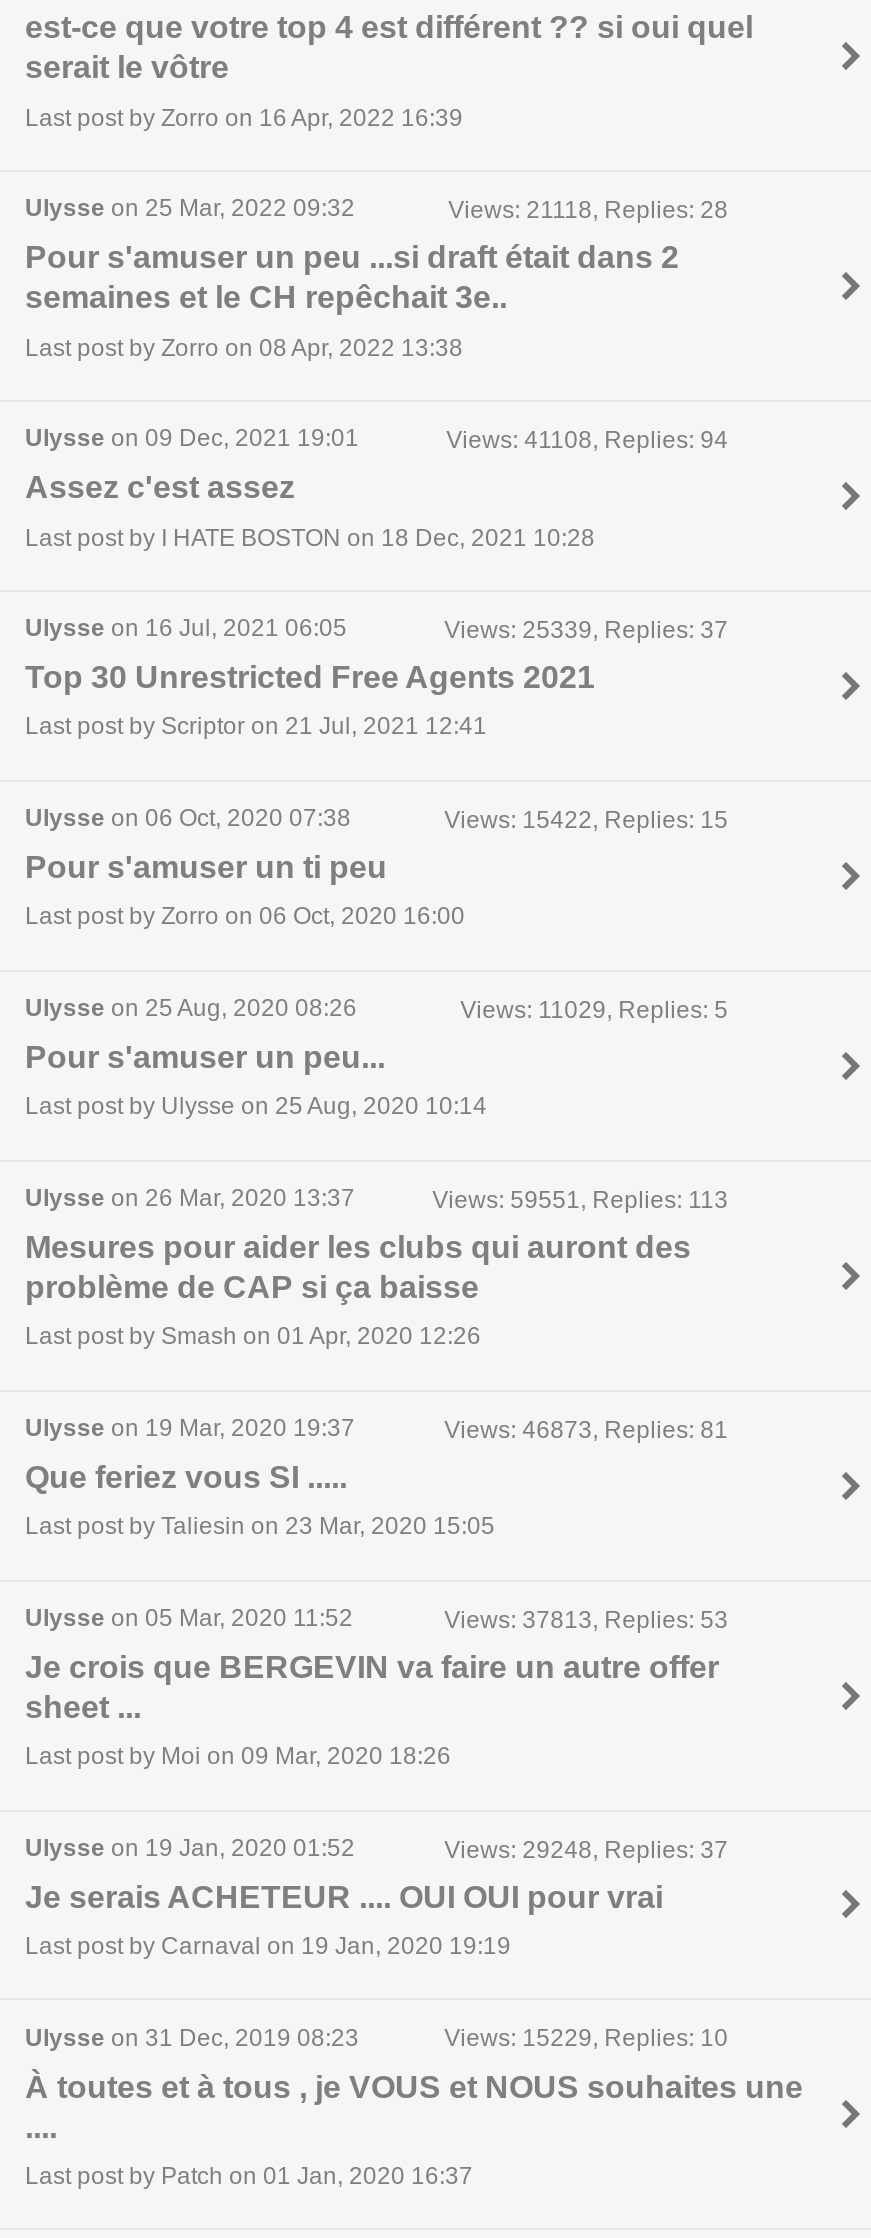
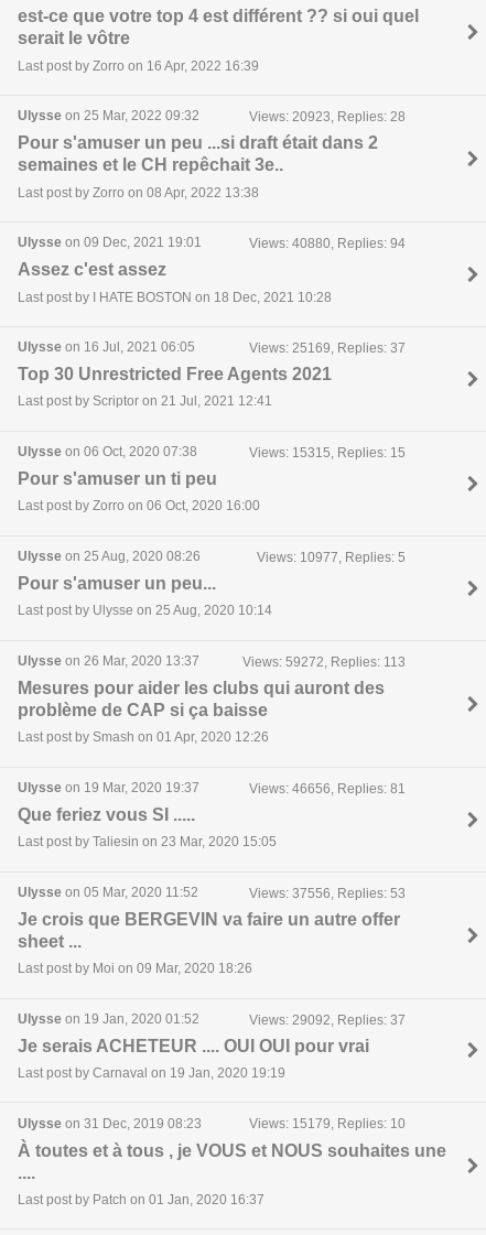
[448,196,728,224] Views: 21118, Replies: 28 -> [249,109,405,124] Views: 20923, Replies: 28
[446,426,728,454] Views: 41108, Replies: 94 -> [249,236,405,251] Views: 40880, Replies: 94
[444,616,728,644] Views: 25339, Replies: 37 -> [249,340,405,356] Views: 25169, Replies: 37
[444,806,728,834] Views: 15422, Replies: 15 -> [249,445,405,460] Views: 15315, Replies: 15
[460,996,728,1024] Views: 11029, Replies: 5 -> [256,550,405,565] Views: 10977, Replies: 5
[432,1185,728,1213] Views: 59551, Replies: 113 -> [242,654,405,669] Views: 59272, Replies: 113
[444,1415,728,1443] Views: 46873, Replies: 81 -> [249,781,405,796] Views: 46656, Replies: 81
[444,1605,728,1633] Views: 37813, Replies: 53 -> [249,885,405,901] Views: 37556, Replies: 53
[444,1835,728,1863] Views: 29248, Replies: 37 -> [249,1012,405,1027] Views: 29092, Replies: 37
[444,2025,728,2053] Views: 15229, Replies: 10 -> [249,1116,405,1132] Views: 15179, Replies: 10

